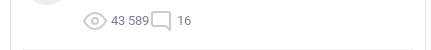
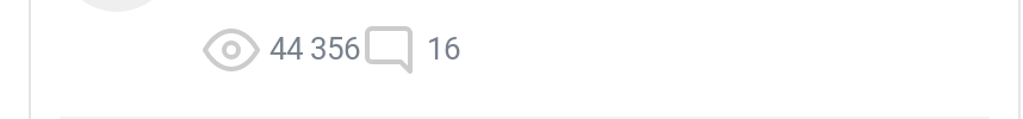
[111,13,191,28] 43 589 16 -> [269,31,460,67] 44 356 16

